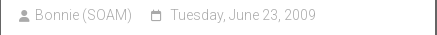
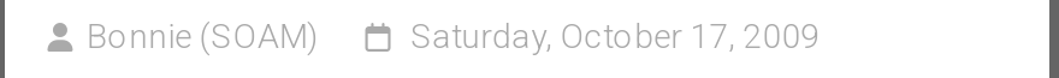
[170,7,316,23] Tuesday, June 23, 2009 -> [411,17,820,55] Saturday, October 17, 2009

